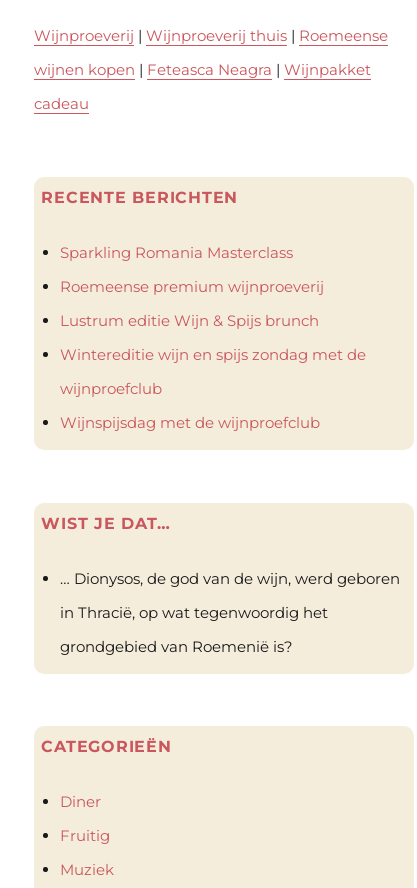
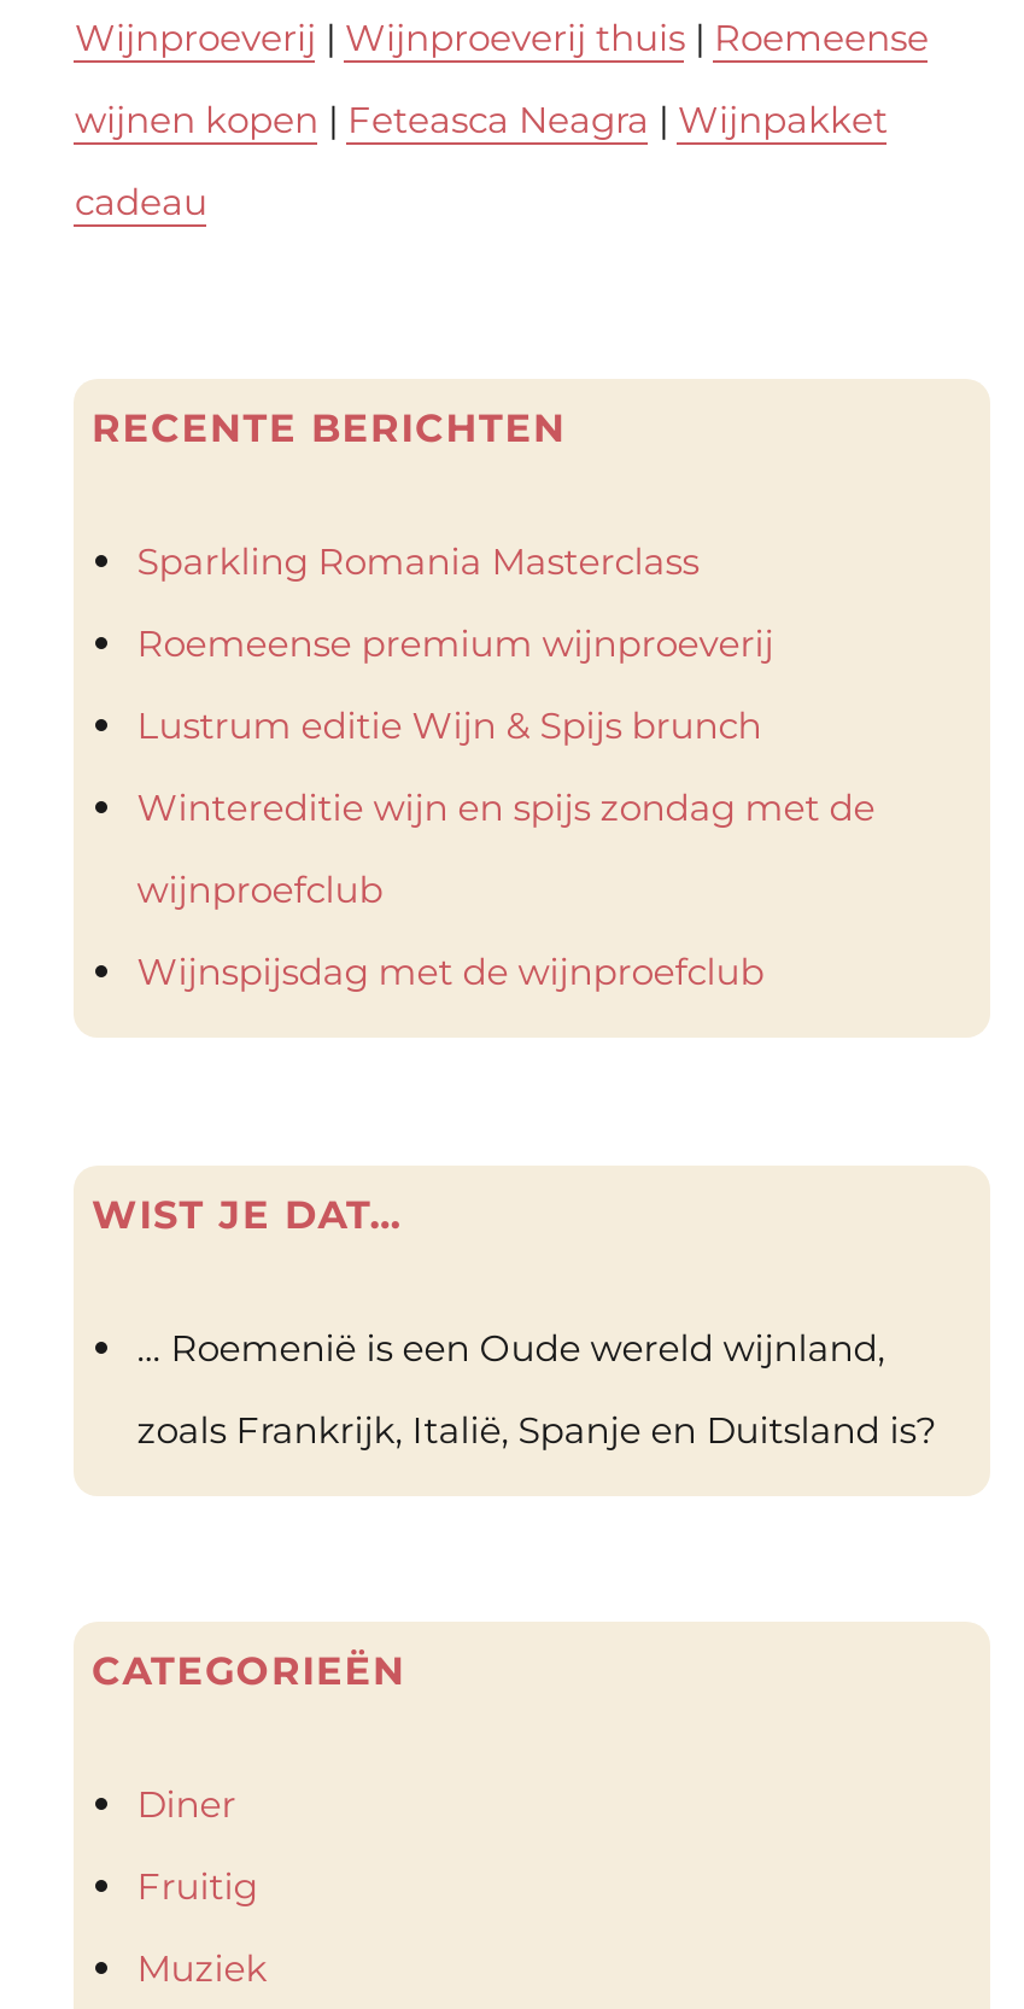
[60,569,400,656] … Dionysos, de god van de wijn, werd geboren | in Thracië, op wat tegenwoordig het | grondgebied van Roemenië is? -> [137,1324,938,1452] … Roemenië is een Oude wereld wijnland, | zoals Frankrijk, Italië, Spanje en Duitsland is?

